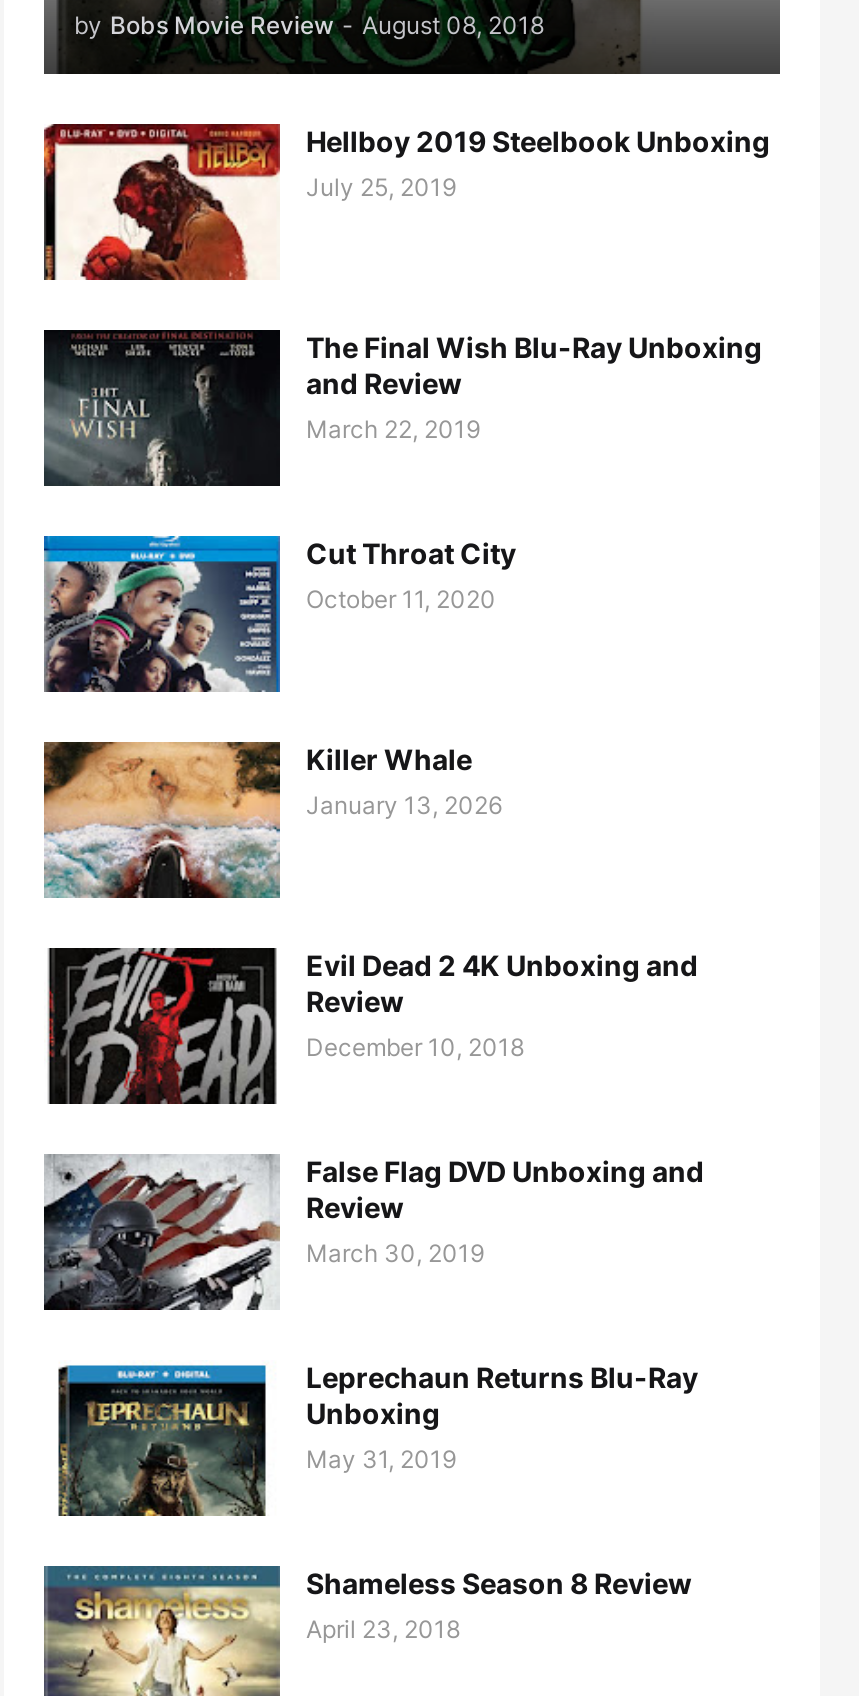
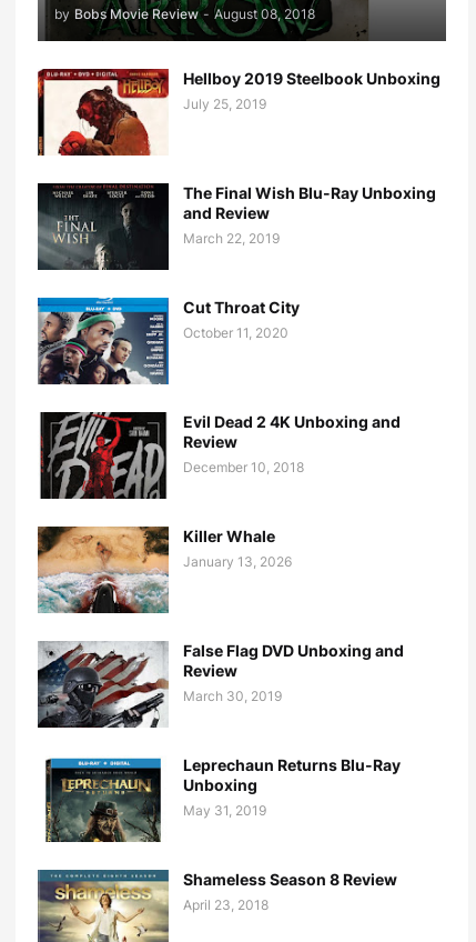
moved [42,740,502,898] -> [37,527,292,614]: [image] | Killer Whale | January 13, 2026
moved [44,944,698,1108] -> [38,410,401,501]: [image] | Evil Dead 2 4K Unboxing and | Review | December 10, 2018

